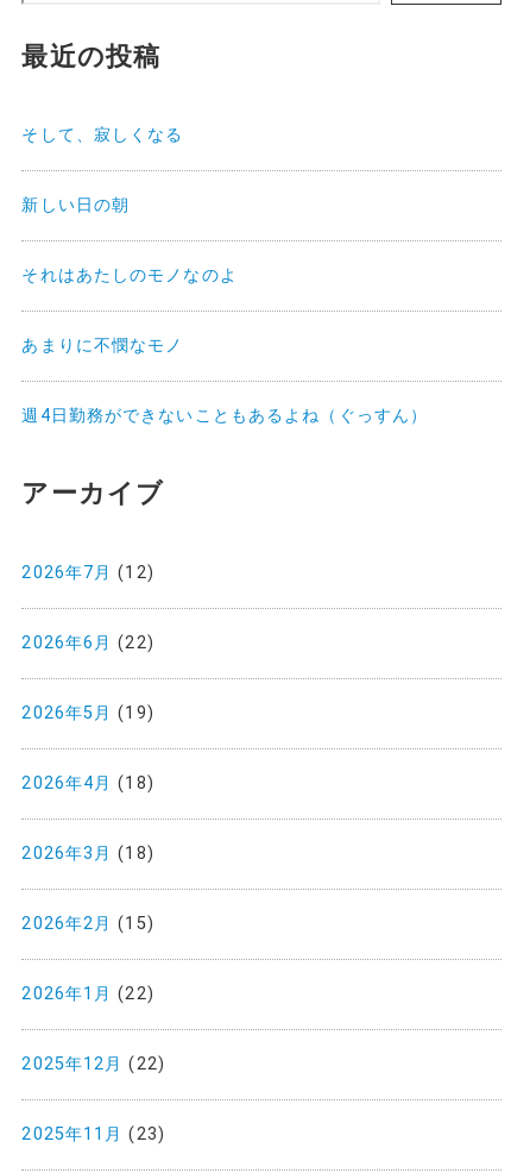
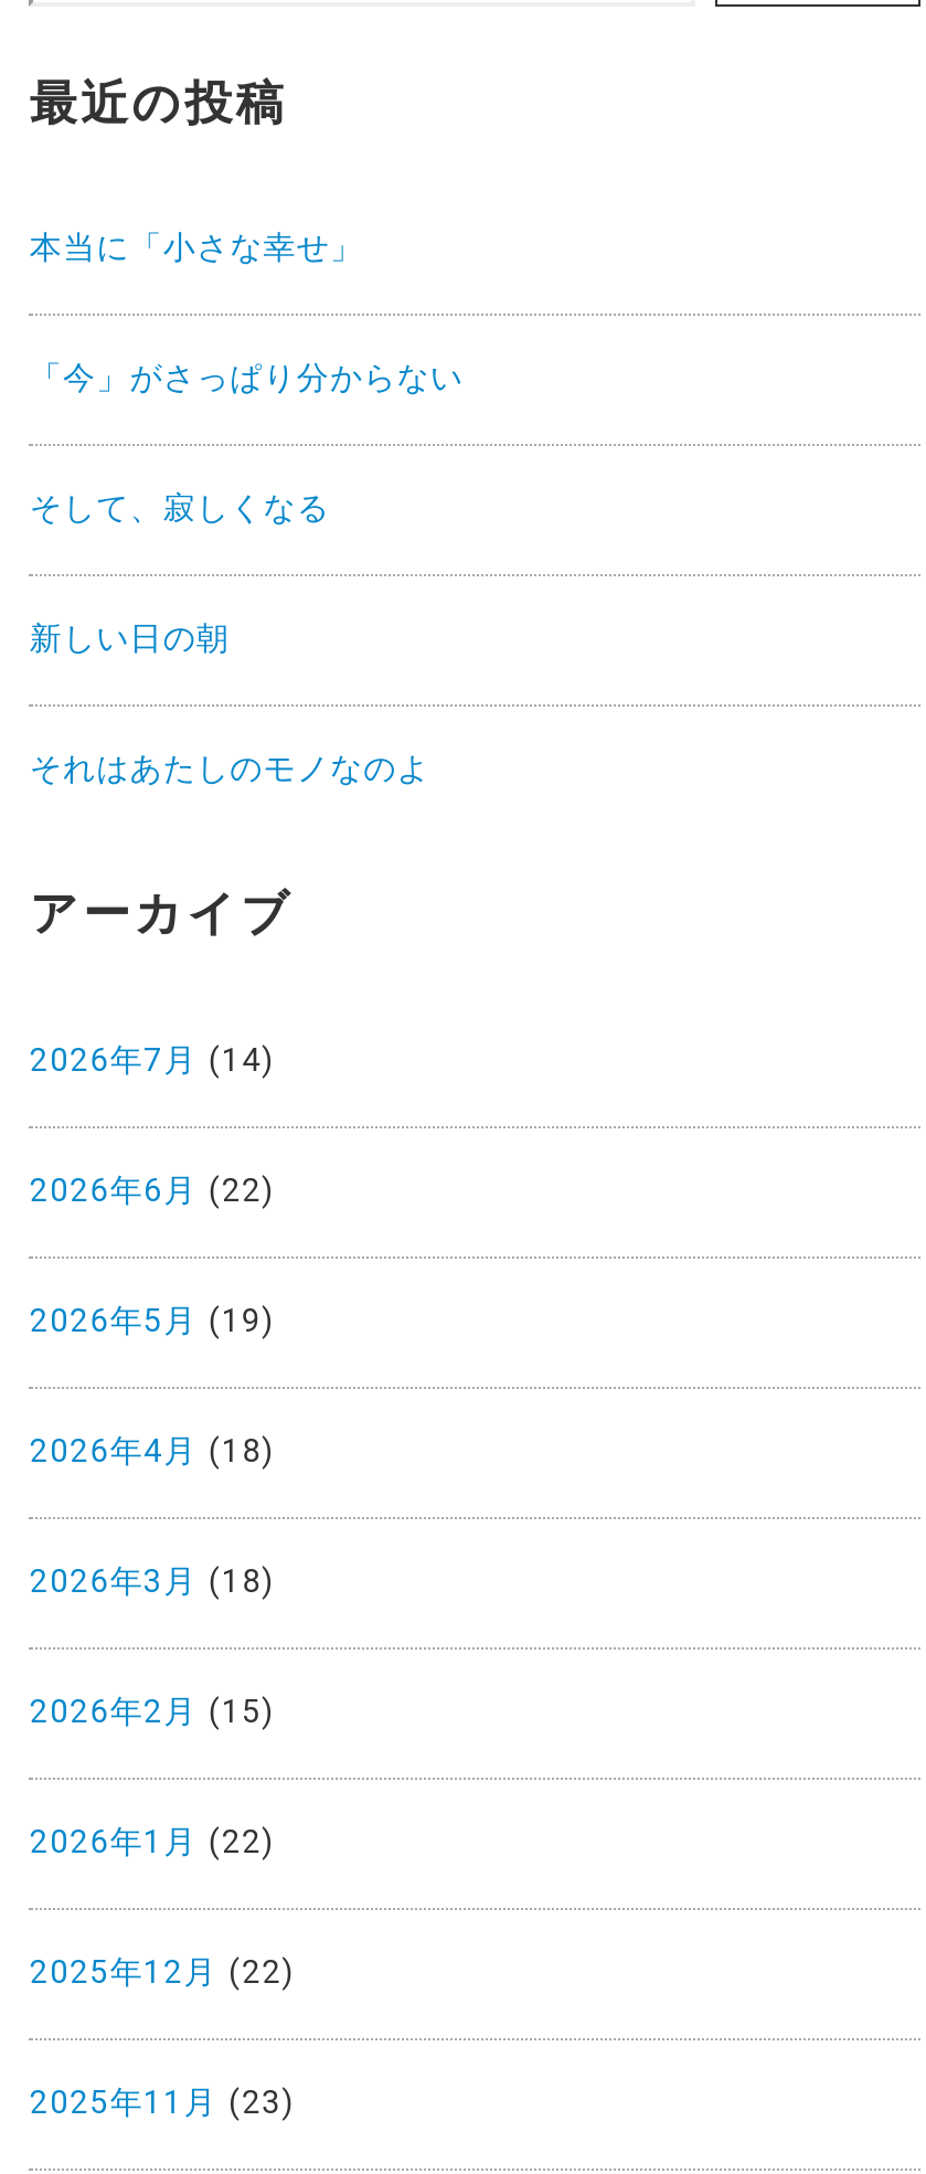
none -> [30,231,464,399] 本当に「小さな幸せ」 | 「今」がさっぱり分からない
moved [22,126,238,286] -> [30,491,430,789]: そして、寂しくなる | 新しい日の朝 | それはあたしのモノなのよ
[22,336,428,426] あまりに不憫なモノ | 週4日勤務ができないこともあるよね（ぐっすん） -> none
[22,563,154,583] 2026年7月(12) -> [30,1043,276,1081] 2026年7月(14)

